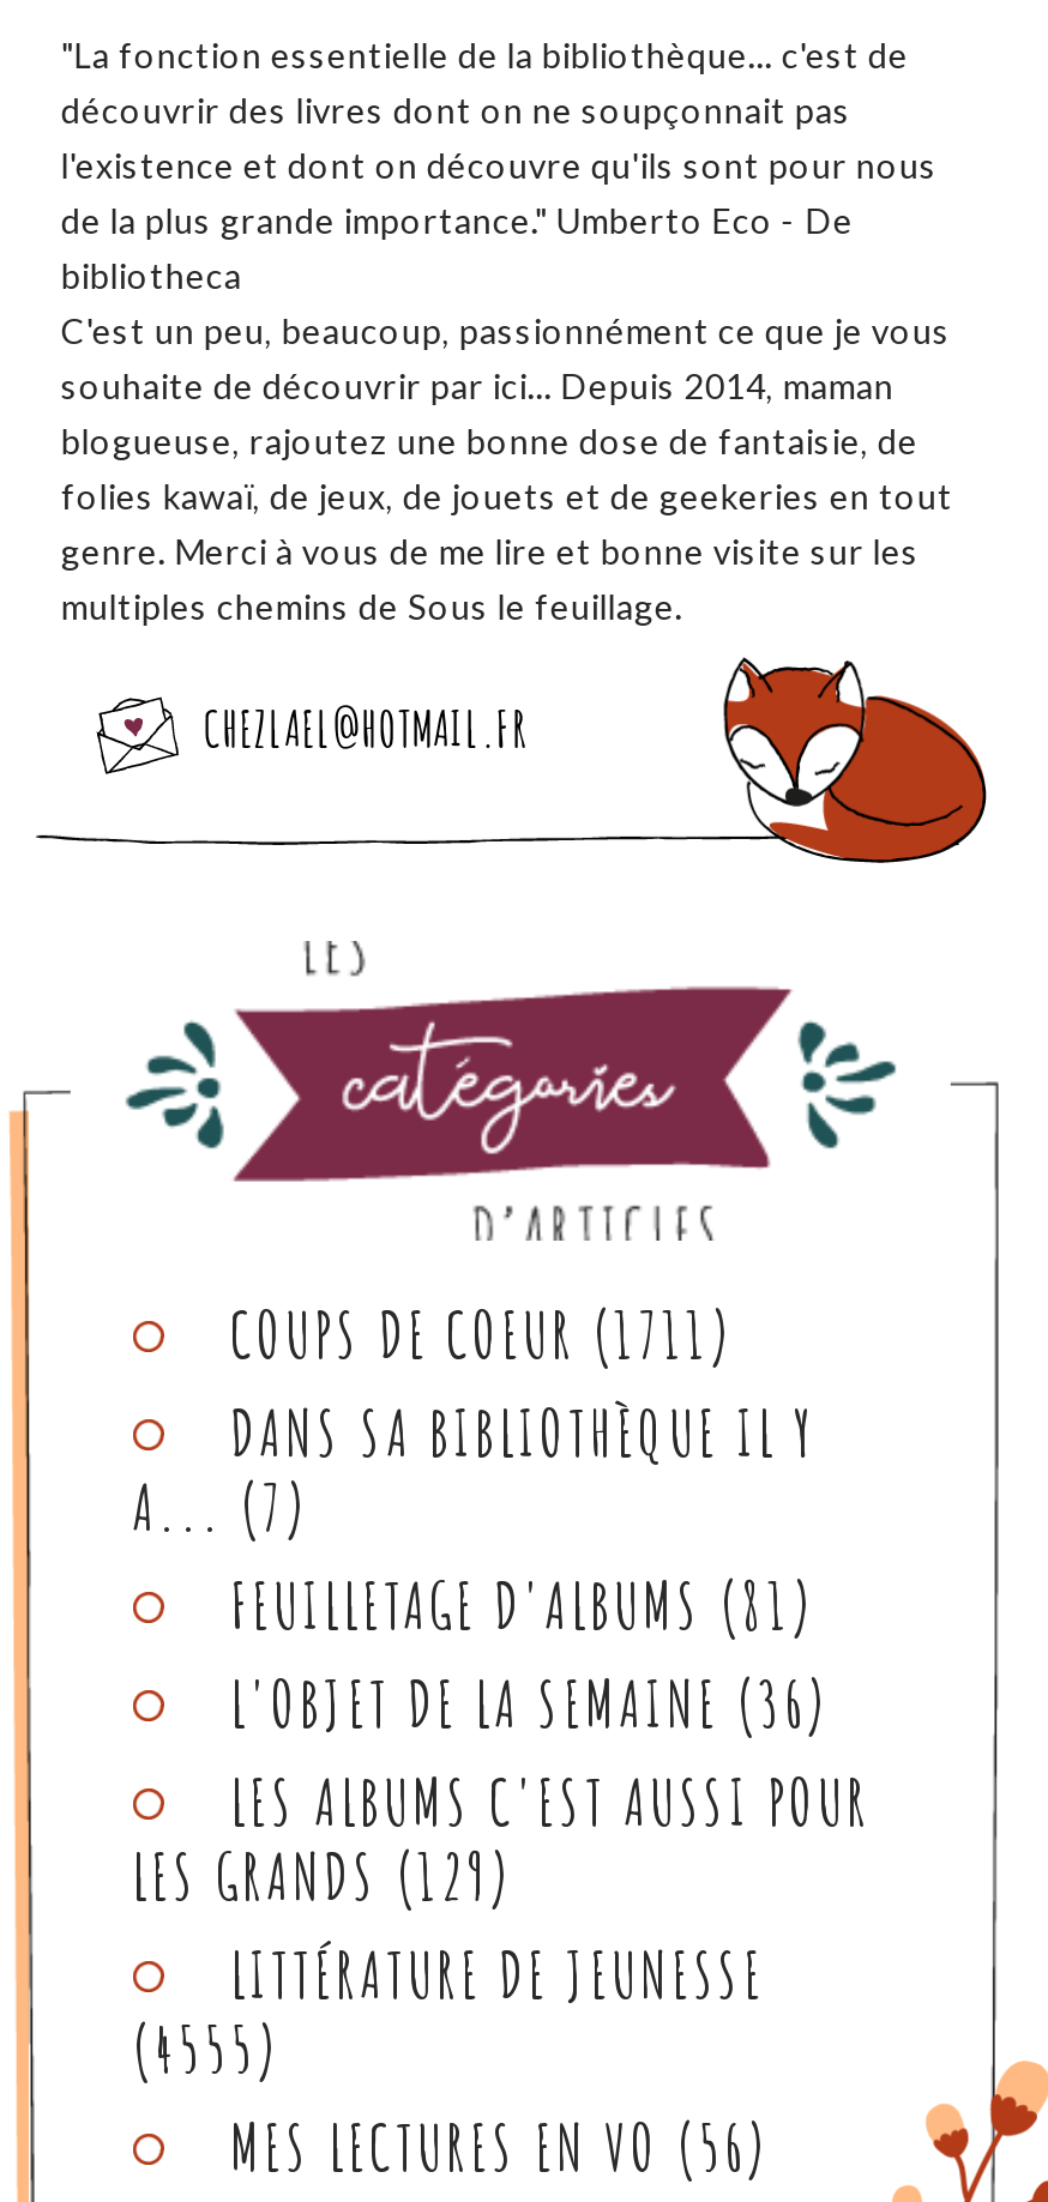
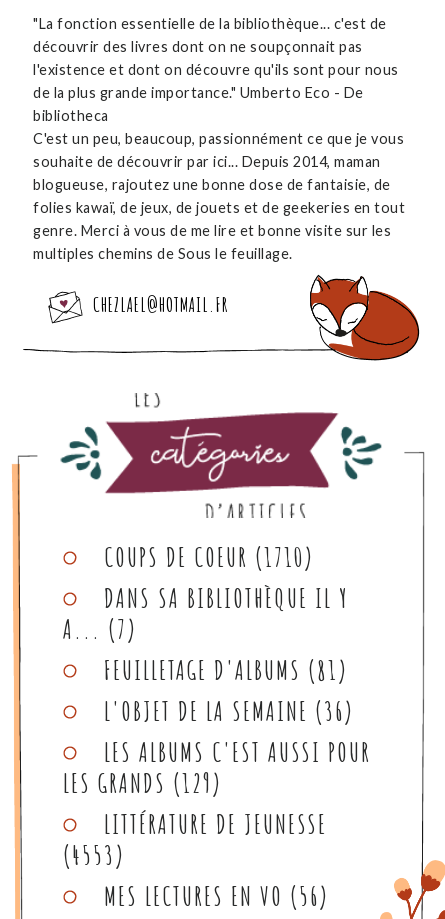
[230,1296,734,1373] COUPS DE COEUR (1711) -> [104,541,314,573] COUPS DE COEUR (1710)
[132,2010,281,2087] (4555) -> [63,839,125,871] (4553)

